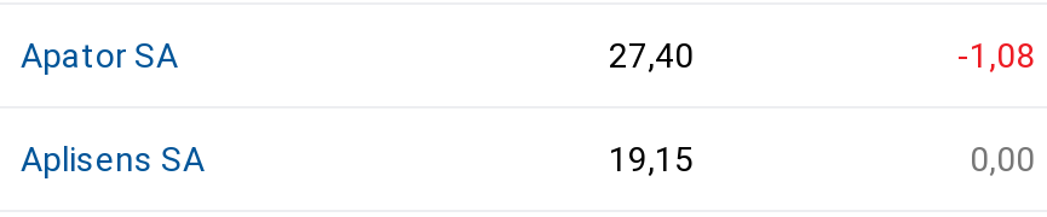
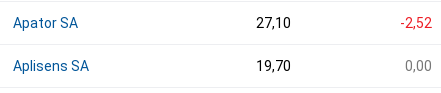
[609,36,694,75] 27,40 -> [256,15,291,31] 27,10
[957,36,1035,75] -1,08 -> [400,15,432,31] -2,52
[609,140,694,178] 19,15 -> [256,58,291,74] 19,70

